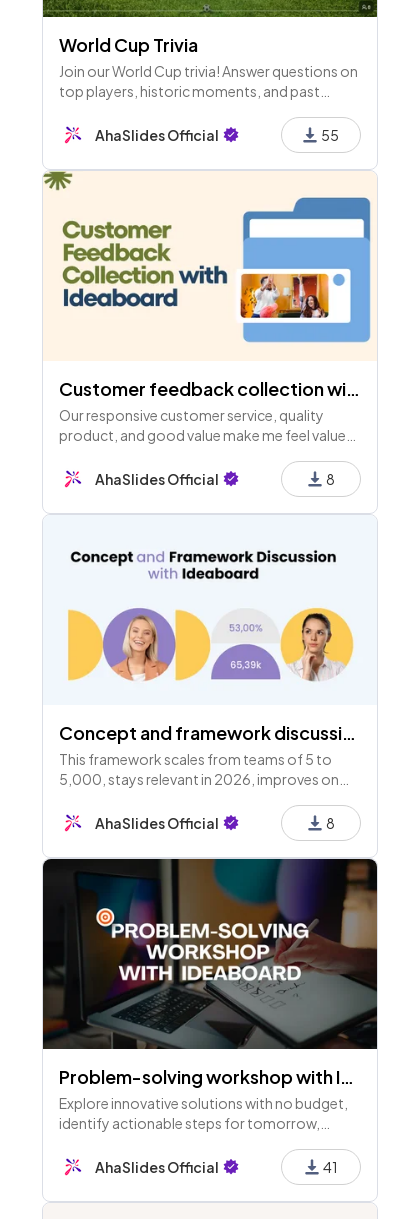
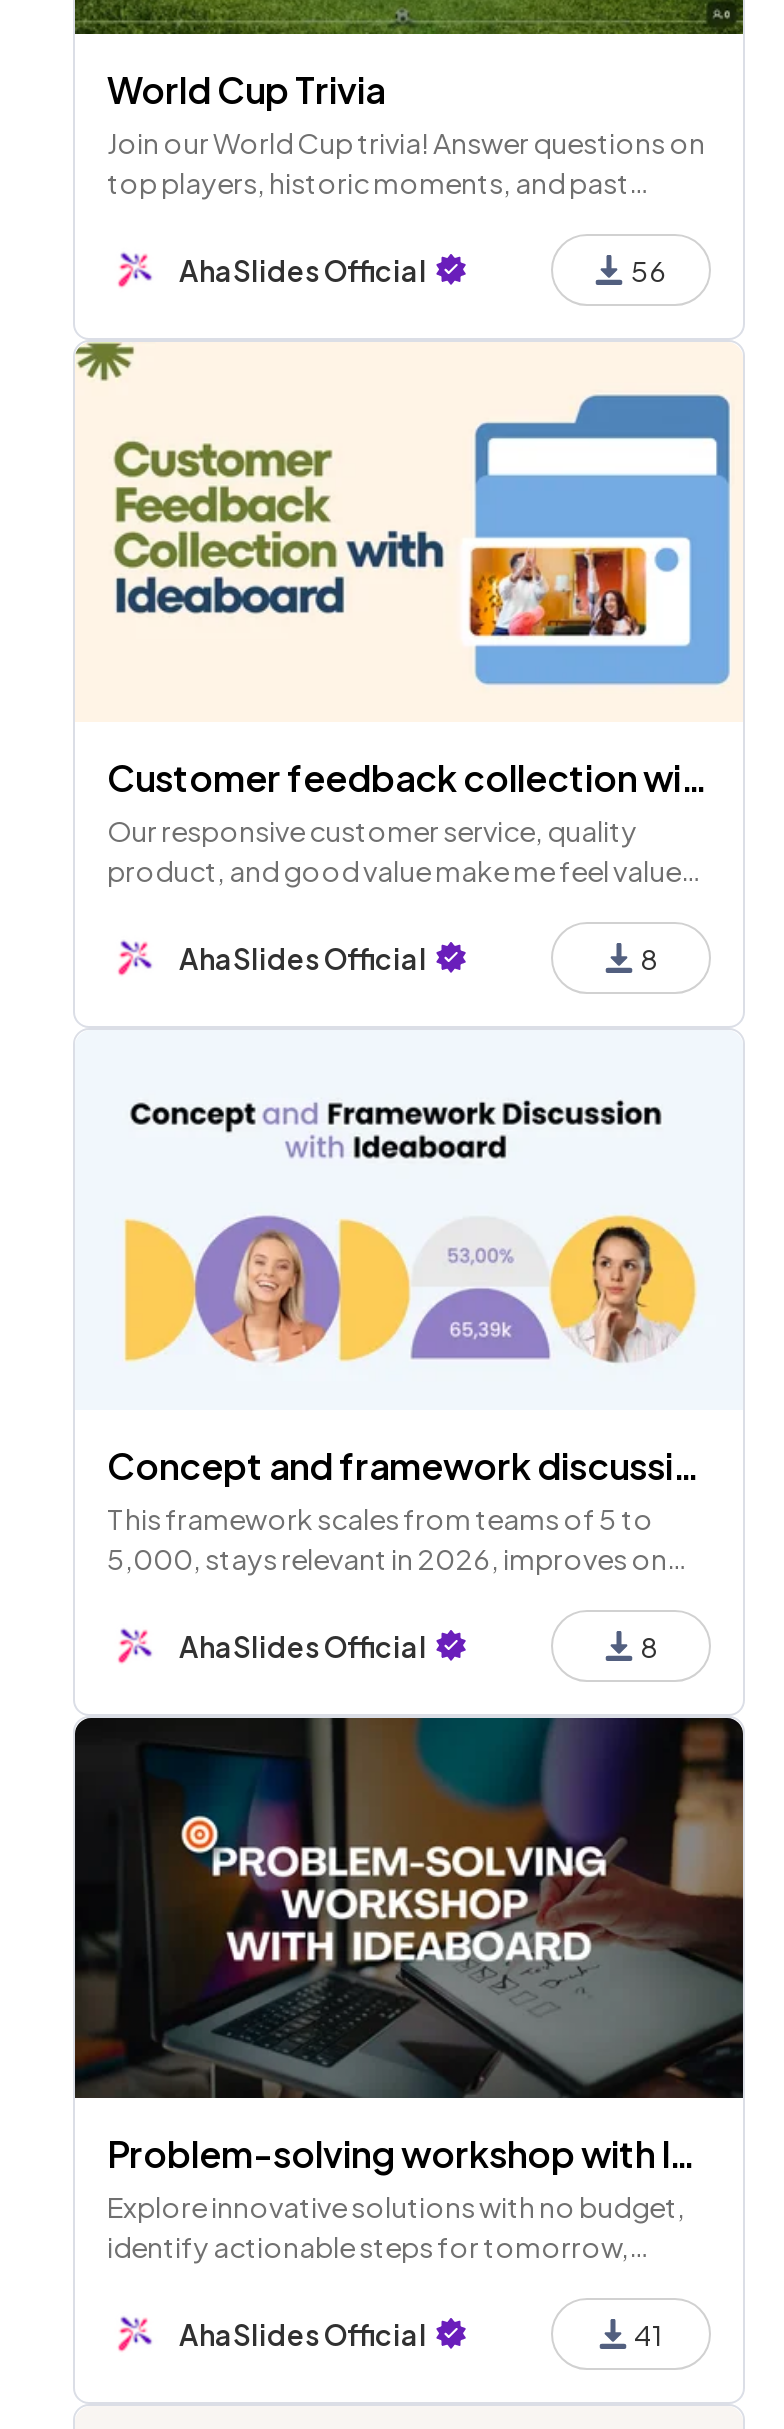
[321,126,339,144] 55 -> [631,251,667,287] 56

